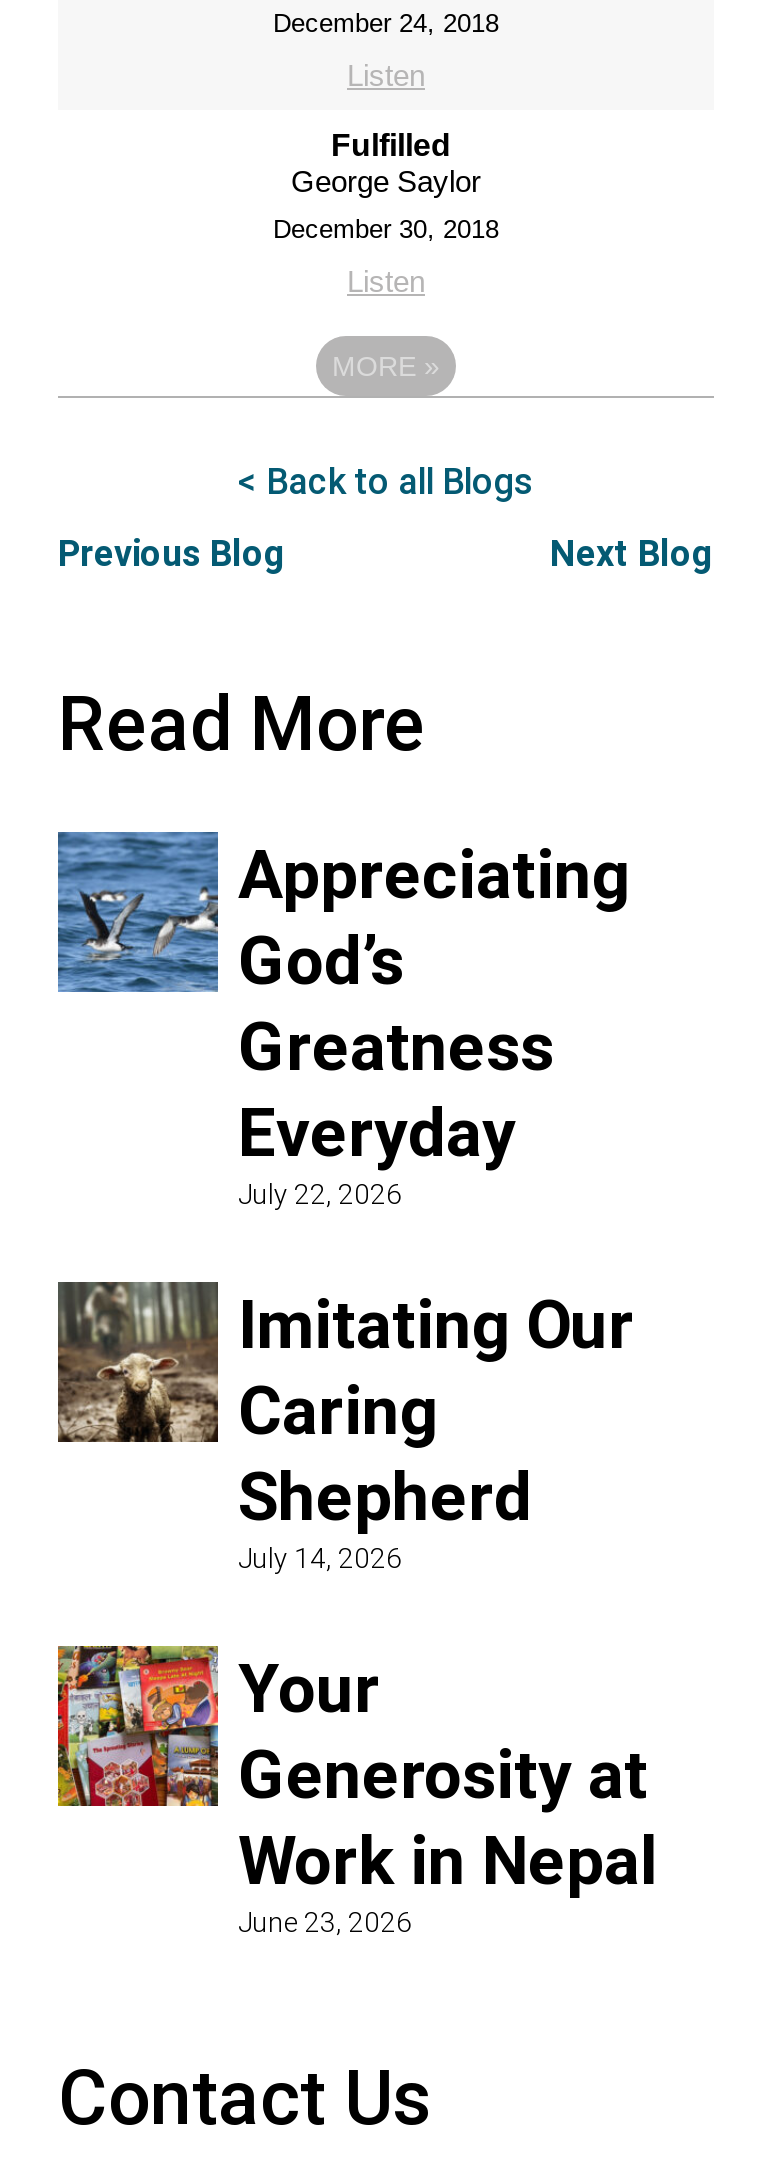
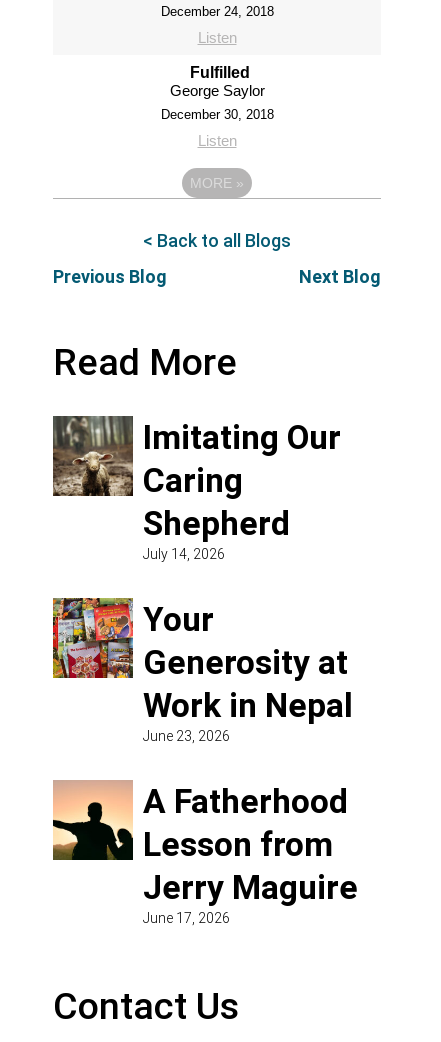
[56,830,630,1209] [image] | Appreciating | God’s | Greatness | Everyday | July 22, 2026 -> none
moved [56,1278,658,1937] -> [52,414,353,743]: [image] | Imitating Our | Caring | ... | Work in Nepal | June 23, 2026
none -> [52,780,358,925] [image] | A Fatherhood | Lesson from | Jerry Maguire | June 17, 2026

